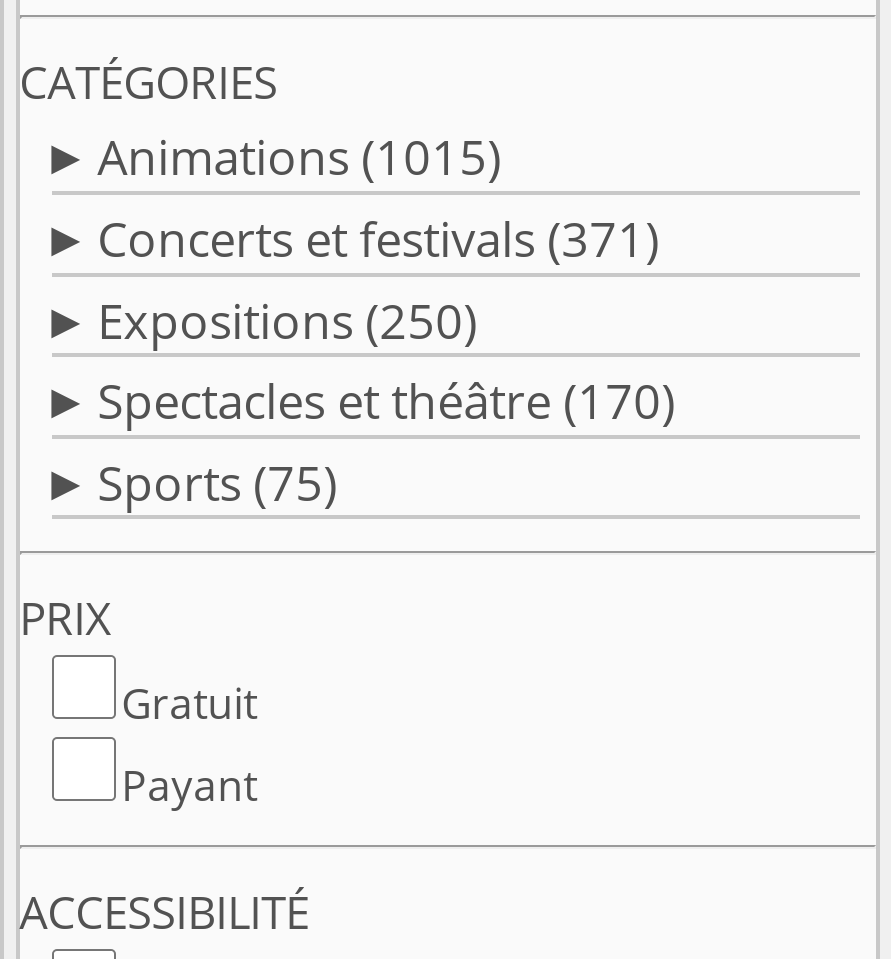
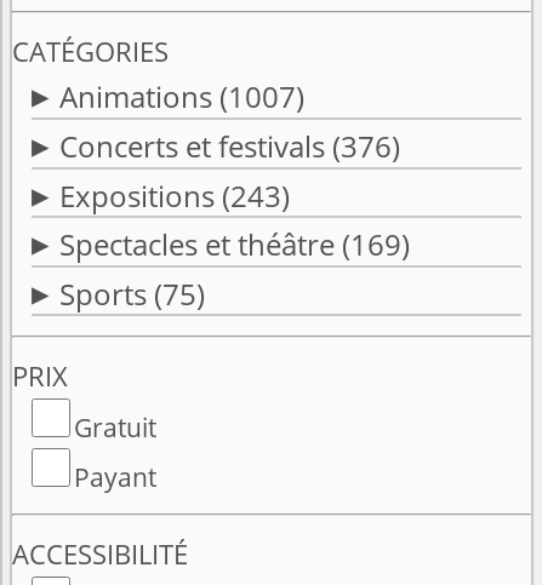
[97,124,501,190] Animations (1015) -> [59,77,304,117] Animations (1007)
[97,205,659,271] Concerts et festivals (371) -> [59,126,400,166] Concerts et festivals (376)
[97,286,477,352] Expositions (250) -> [59,175,289,215] Expositions (243)
[97,367,675,433] Spectacles et théâtre (170) -> [59,224,409,264] Spectacles et théâtre (169)

